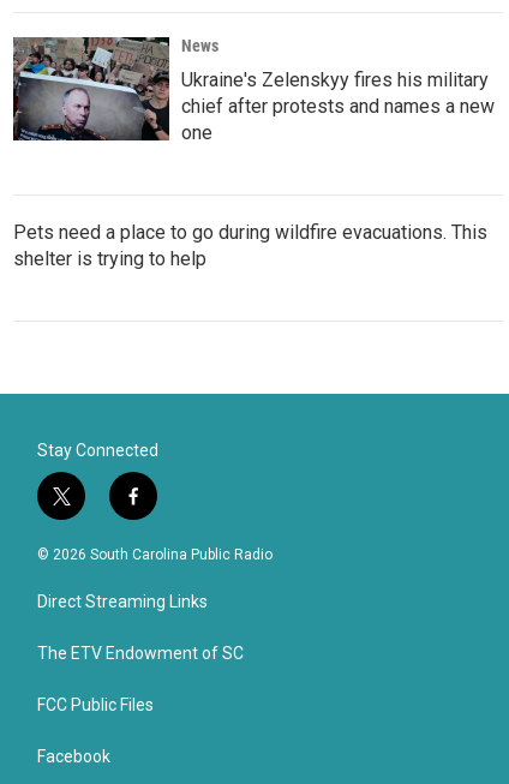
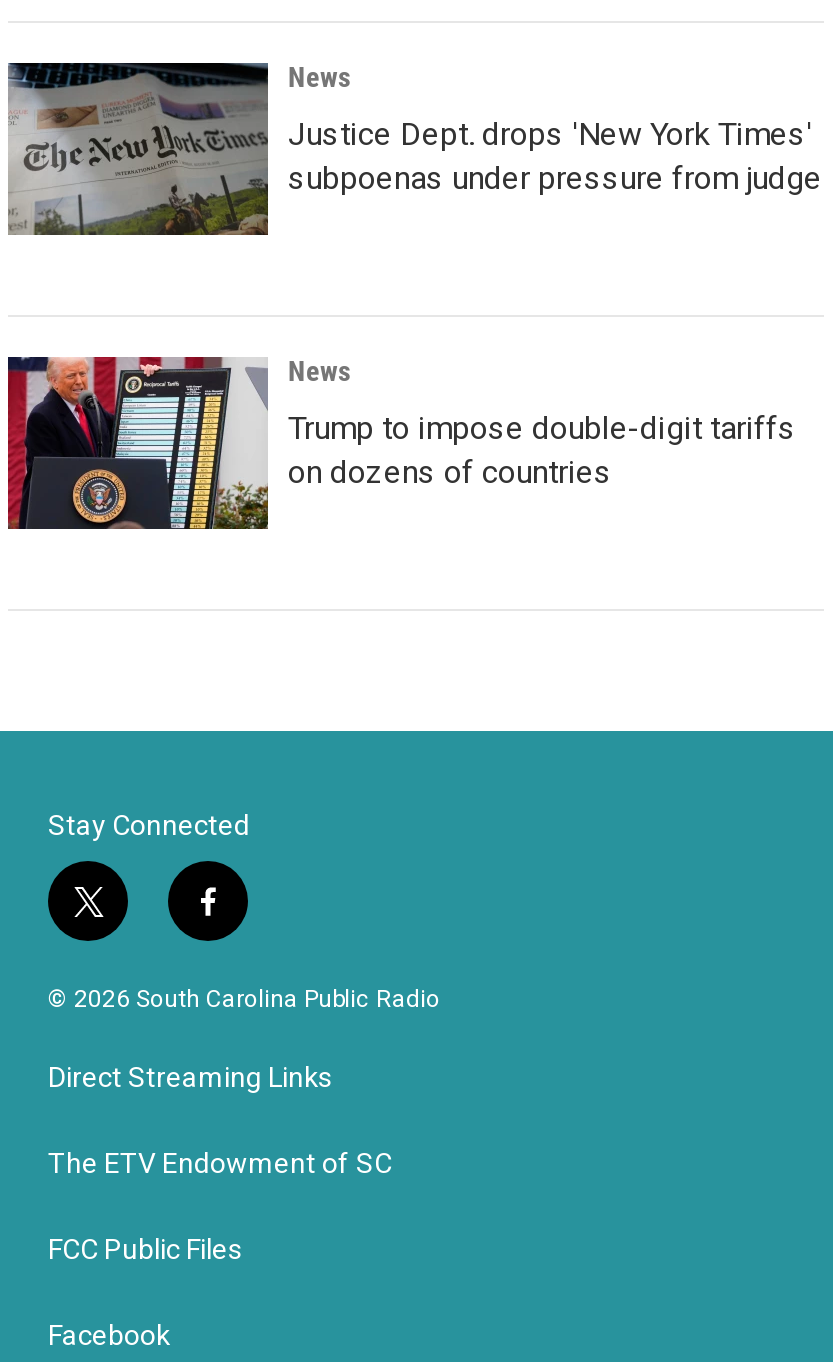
[13,36,495,144] [image] | Ukraine's Zelenskyy fires his military | chief after protests and names a new | one -> [10,61,822,237] [image] | Justice Dept. drops 'New York Times' | subpoenas under pressure from judge
[13,221,487,270] Pets need a place to go during wildfire evacuations. This | shelter is trying to help -> [288,355,796,491] News | Trump to impose double-digit tariffs | on dozens of countries

